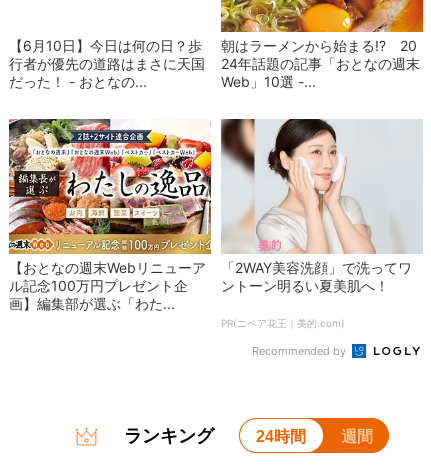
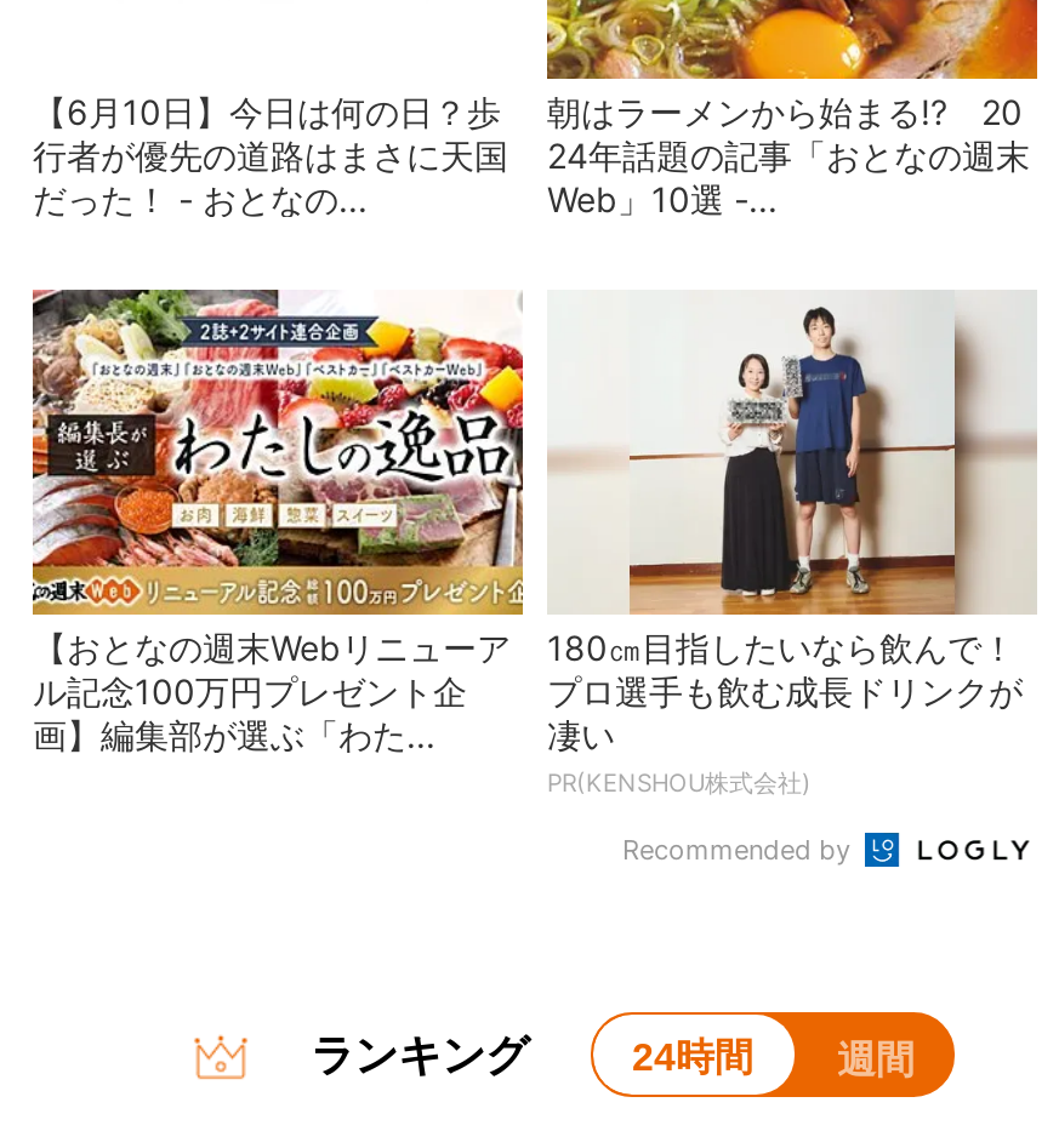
[220,118,422,328] [image] | 「2WAY美容洗顔」で洗ってワ | ントーン明るい夏美肌へ！ | PR(ニベア花王｜美的.com) -> [547,289,1037,796] [image] | 180㎝目指したいなら飲んで！ | プロ選手も飲む成長ドリンクが | 凄い | PR(KENSHOU株式会社)

